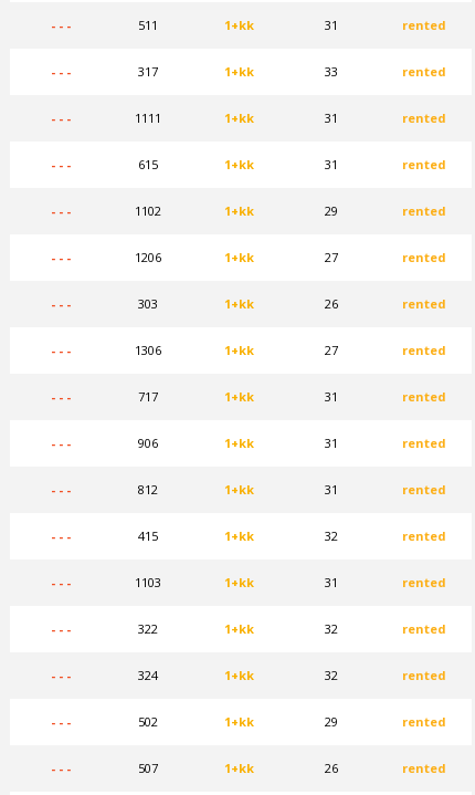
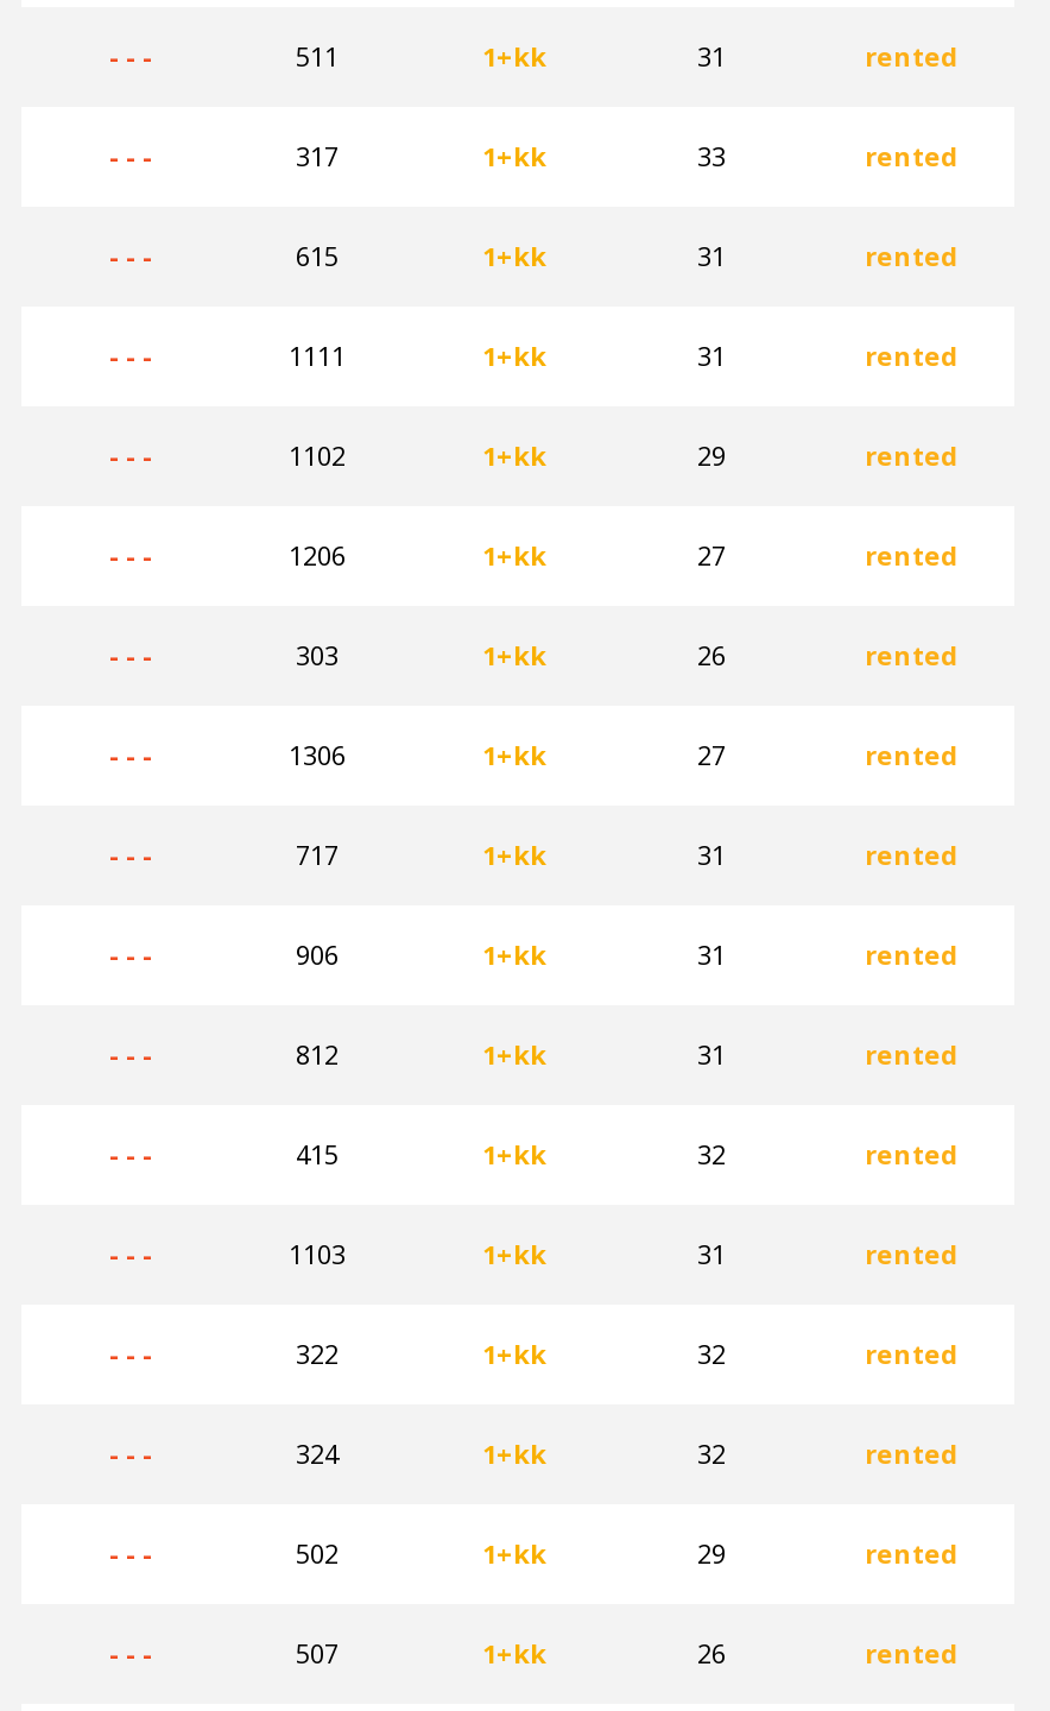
[134,109,161,126] 1111 -> [296,237,339,272] 615
[138,155,157,172] 615 -> [289,336,346,372] 1111

